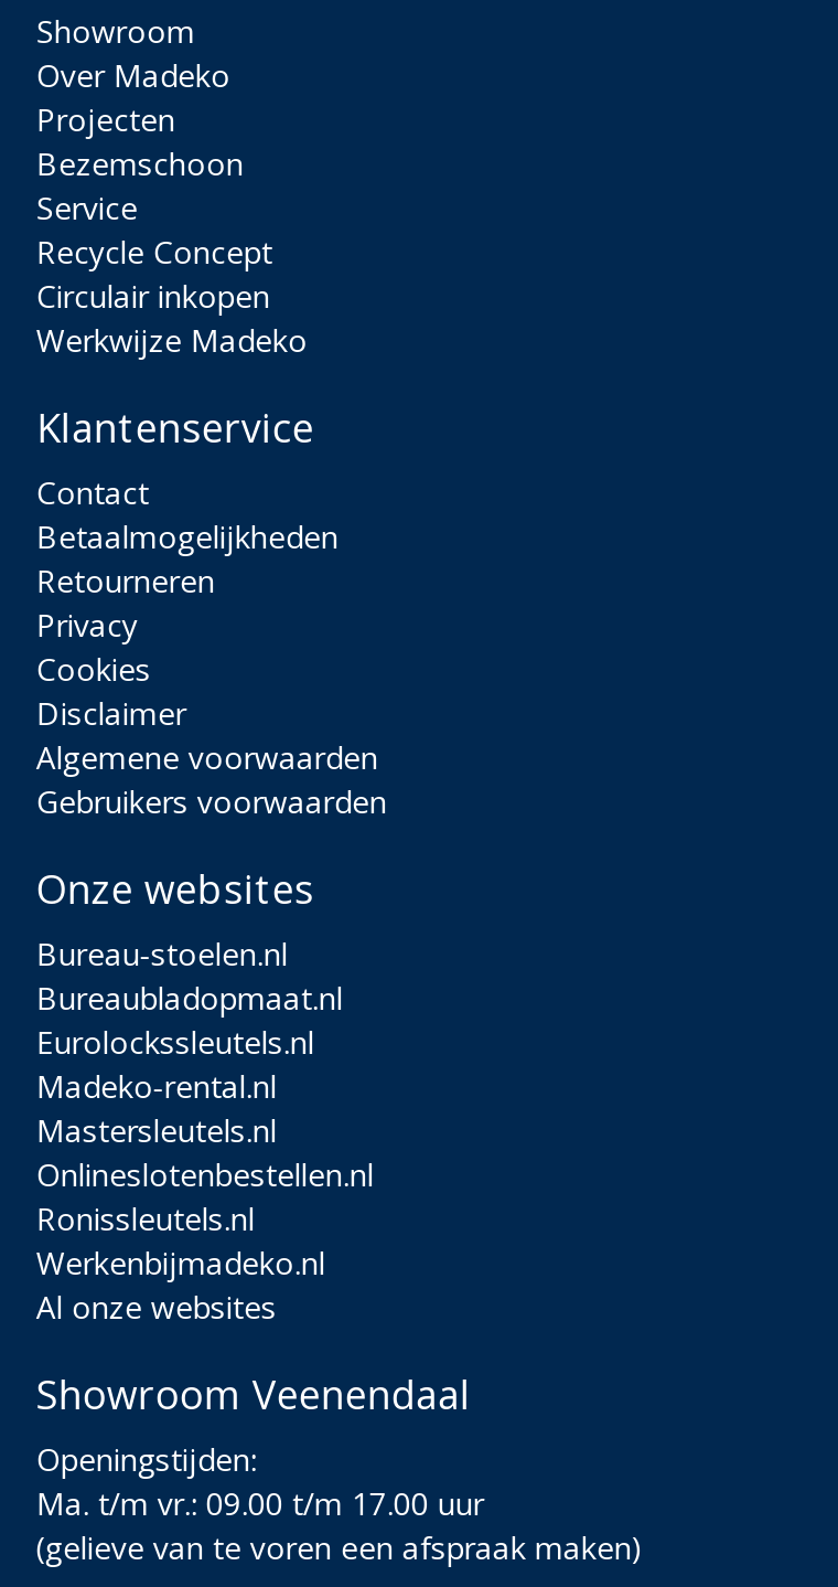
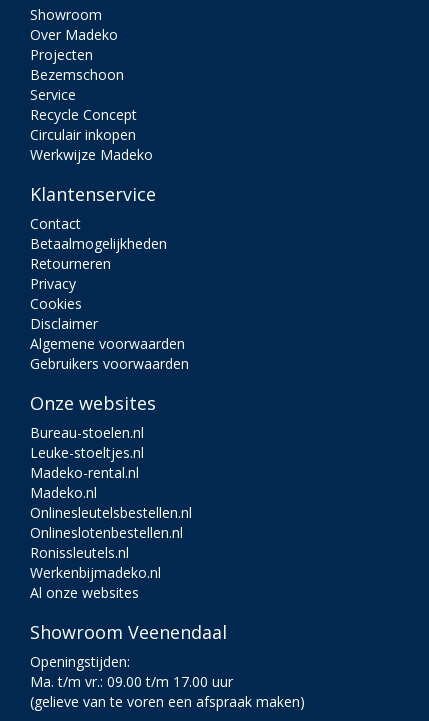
[36,976,343,1062] Bureaubladopmaat.nl | Eurolockssleutels.nl -> [30,443,144,462] Leuke-stoeltjes.nl
moved [36,1064,277,1106] -> [30,463,139,482]: Madeko-rental.nl
[36,1108,277,1150] Mastersleutels.nl -> [30,483,192,522] Madeko.nl | Onlinesleutelsbestellen.nl

